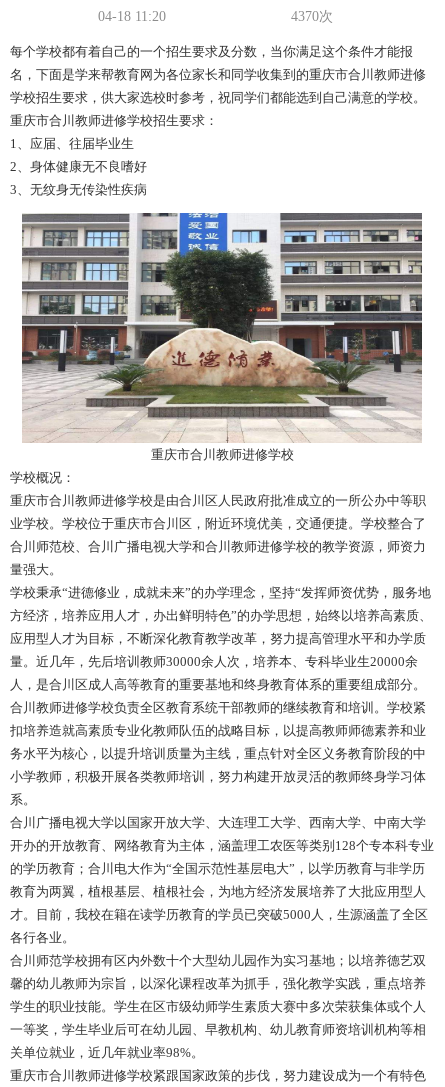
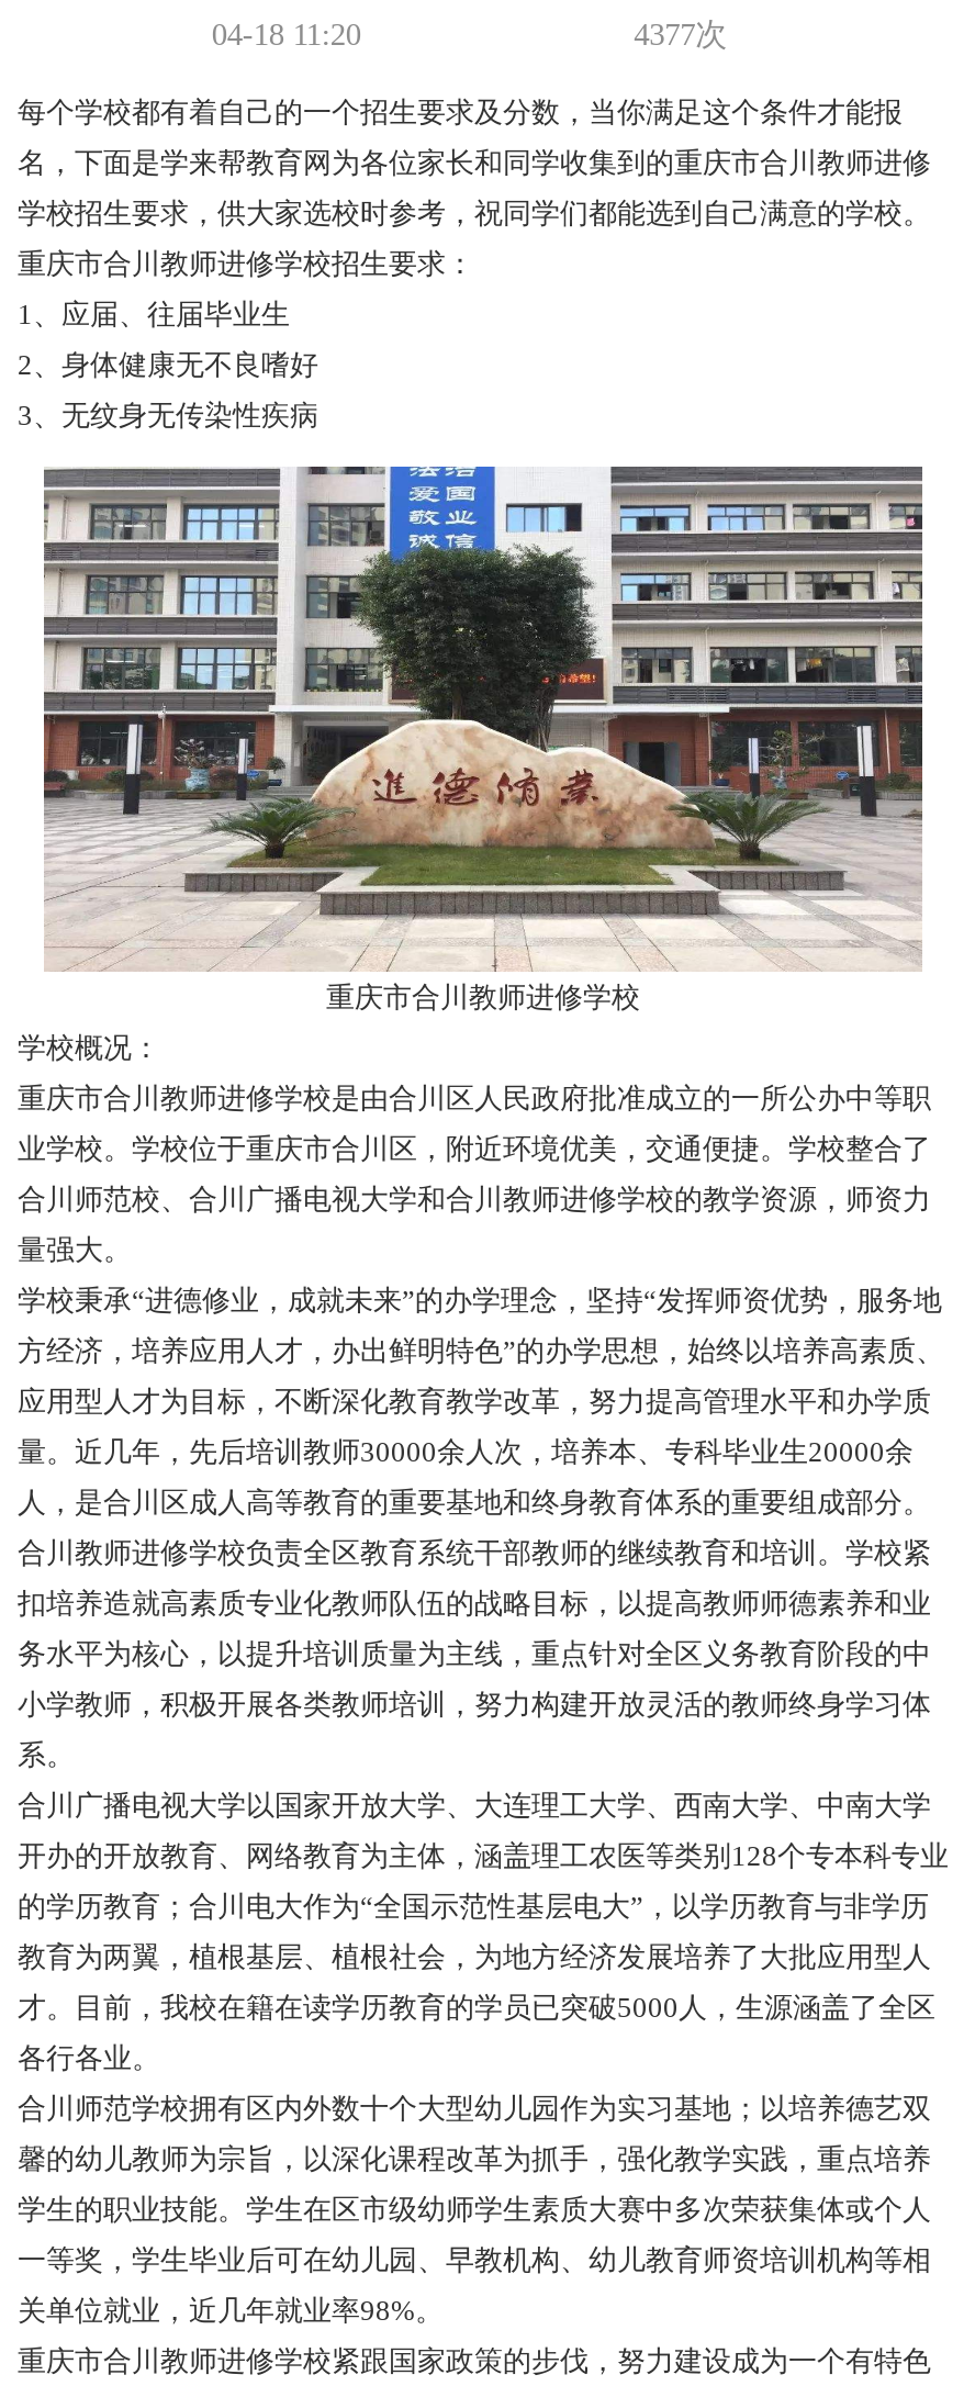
[291,8,333,24] 4370次 -> [634,18,726,53] 4377次

